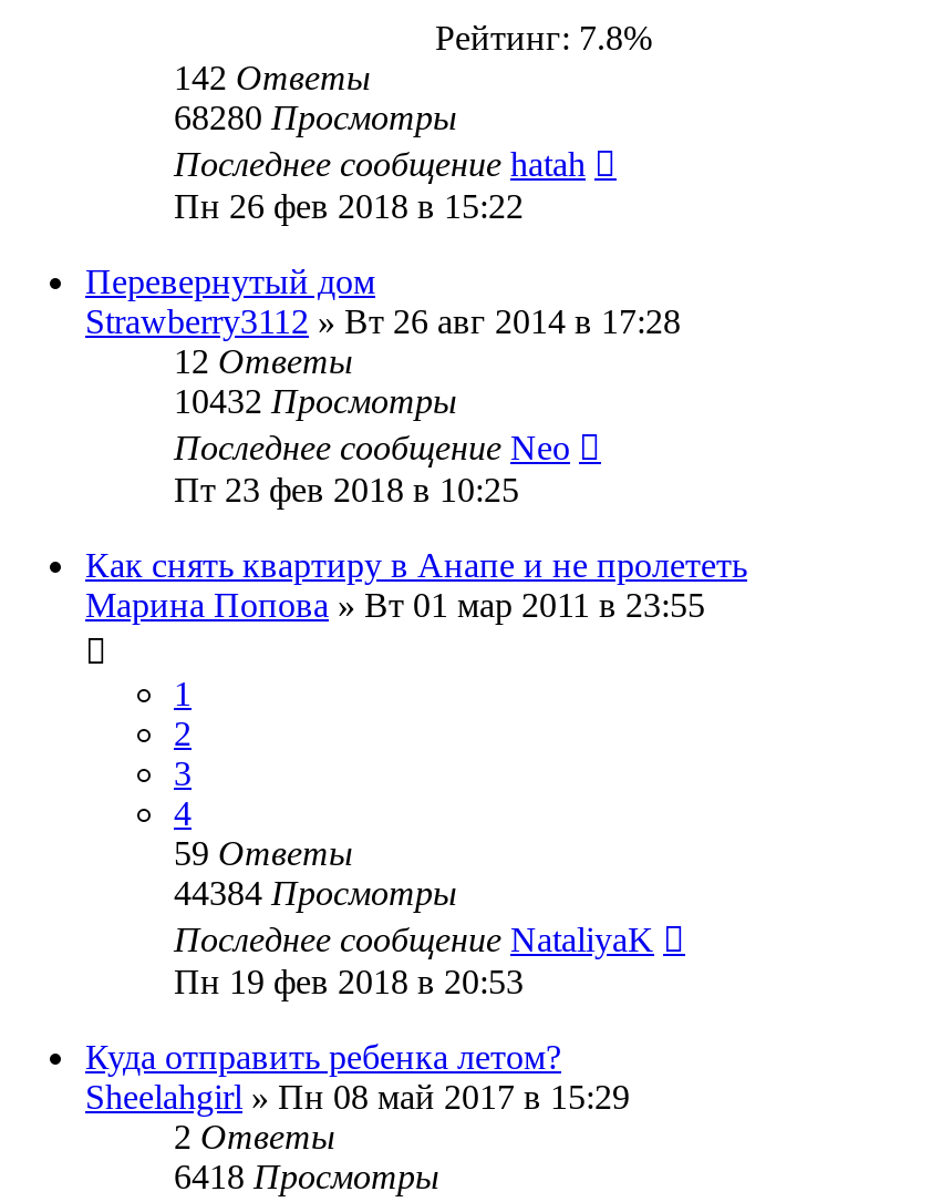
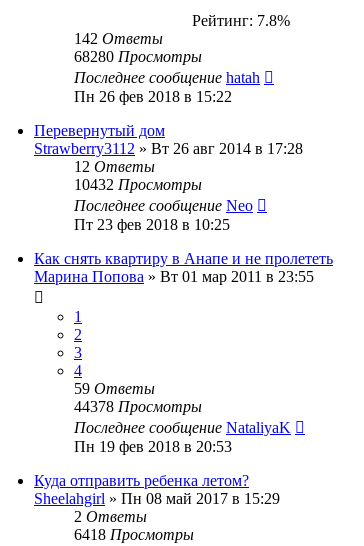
[174,874,457,912] 44384 Просмотры -> [74,398,202,415] 44378 Просмотры

